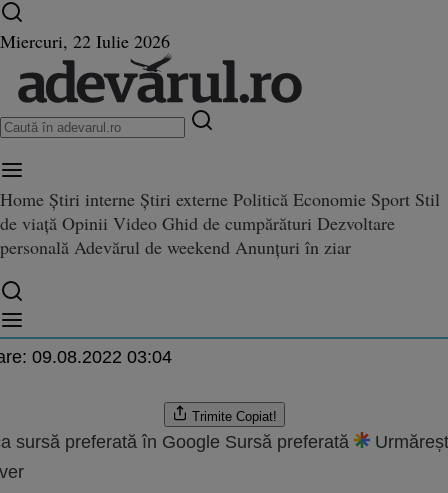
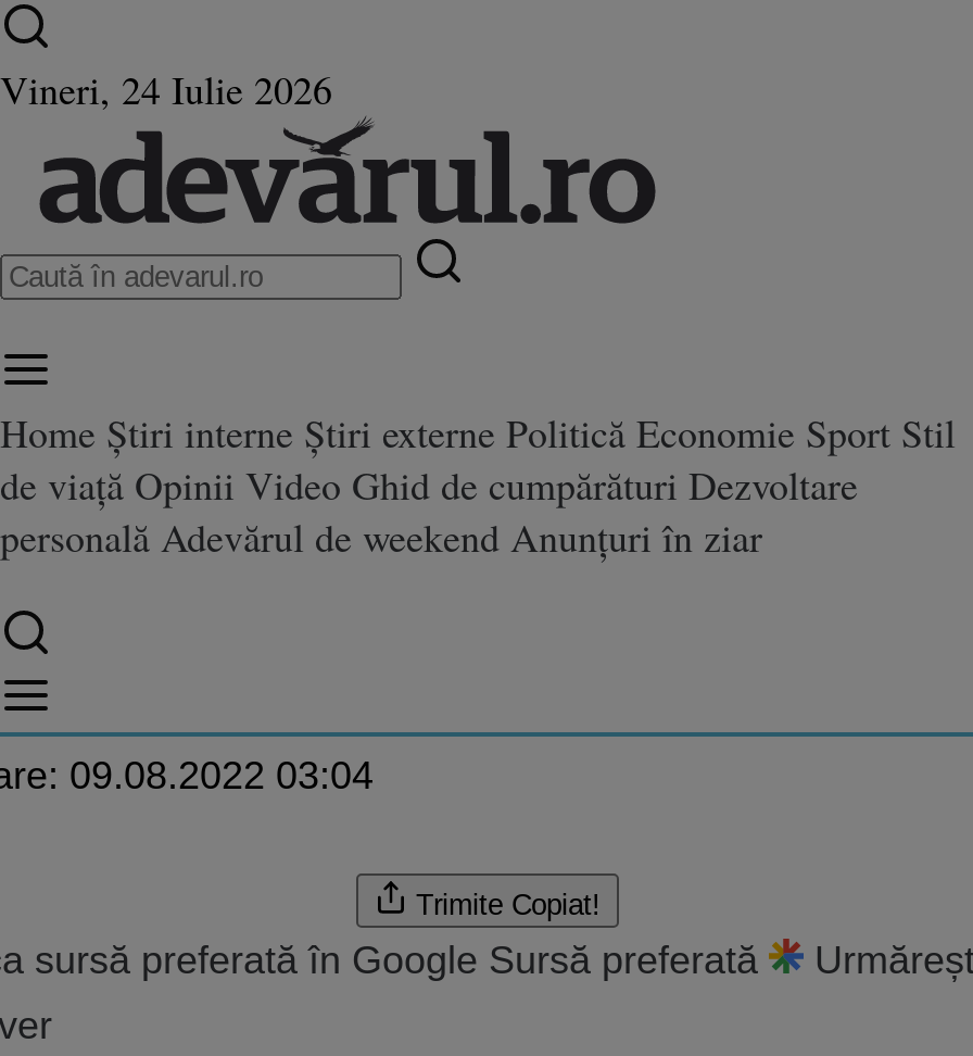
[0,29,170,53] Miercuri, 22 Iulie 2026 -> [0,63,332,115] Vineri, 24 Iulie 2026

